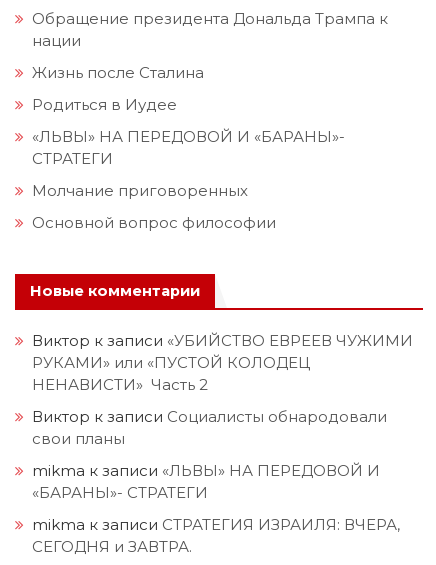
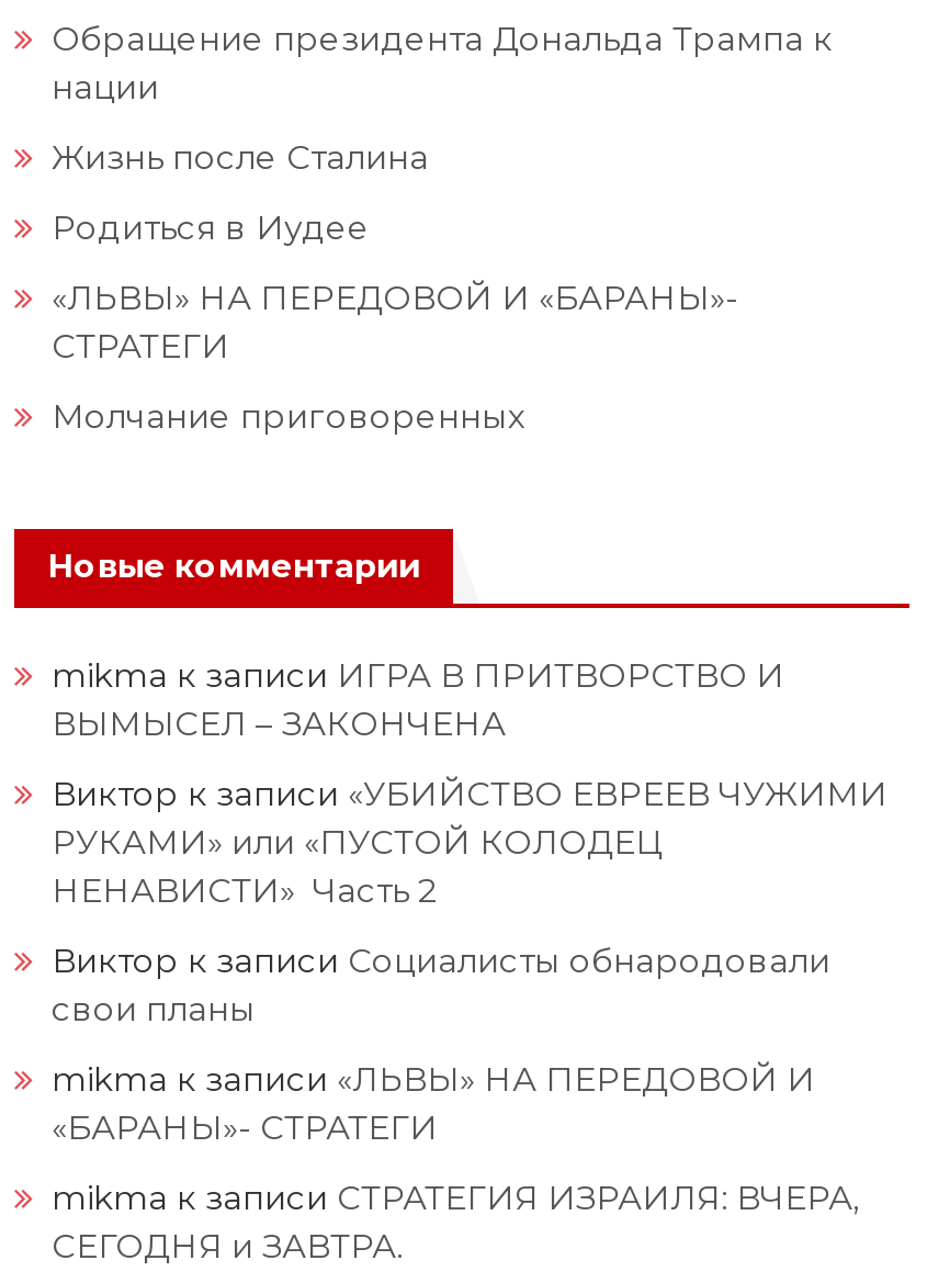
[32,213,276,232] Основной вопрос философии -> none
moved [30,282,200,300] -> [47,547,420,587]: Новые комментарии
none -> [52,655,784,745] mikma к записи ИГРА В ПРИТВОРСТВО И | ВЫМЫСЕЛ – ЗАКОНЧЕНА

